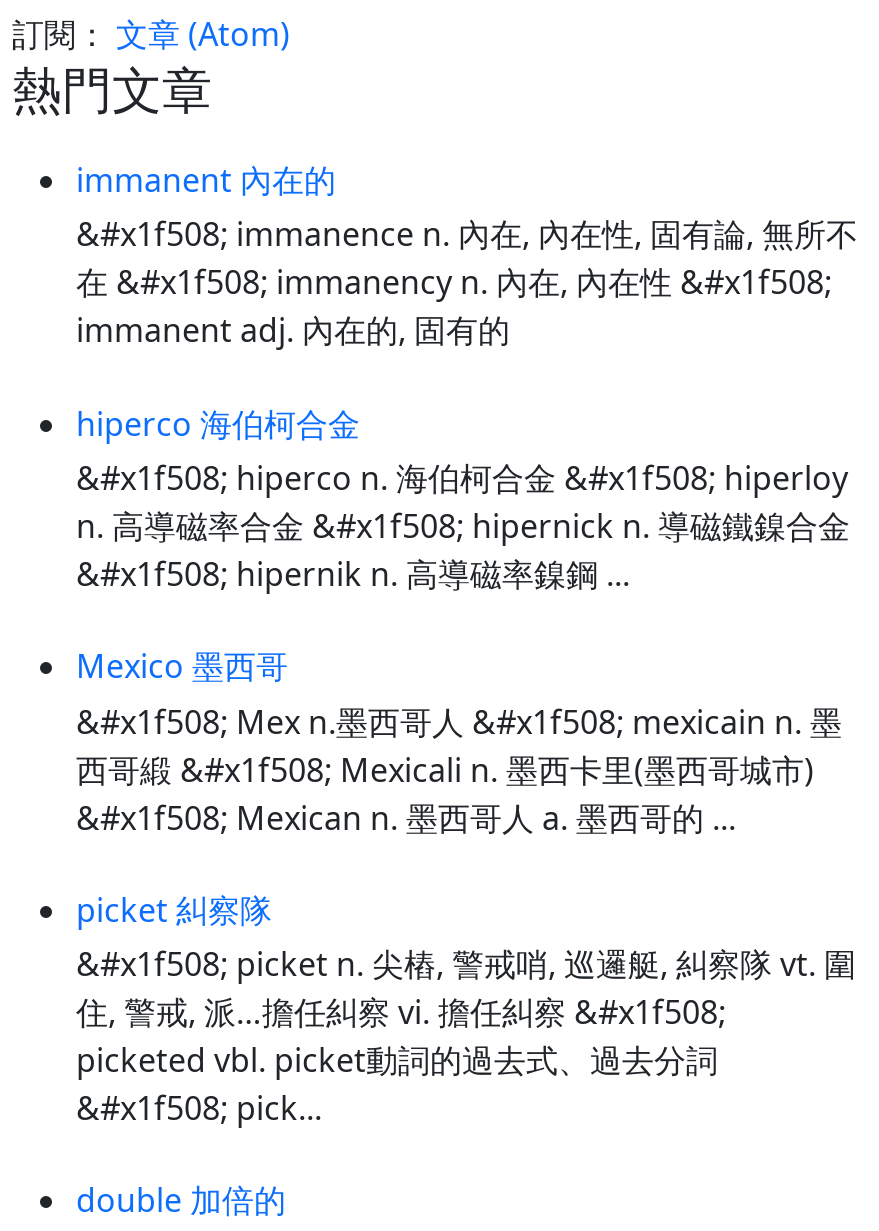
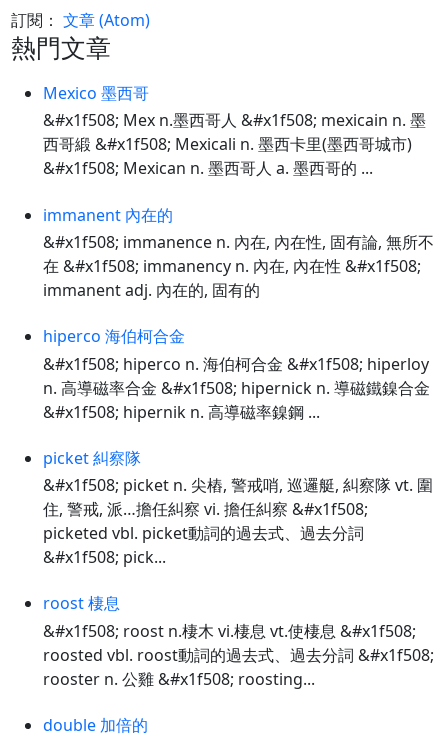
moved [76,645,842,839] -> [43,82,426,179]: Mexico 墨西哥 | &#x1f508; Mex n.墨西哥人 &#x1f508; mexicain n. 墨 | 西哥緞 &#x1f508; Mexicali n. 墨西卡里(墨西哥城市) | &#x1f508; Mexican n. 墨西哥人 a. 墨西哥的 ...
none -> [43,592,434,690] roost 棲息 | &#x1f508; roost n.棲木 vi.棲息 vt.使棲息 &#x1f508; | roosted vbl. roost動詞的過去式、過去分詞 &#x1f508; | rooster n. 公雞 &#x1f508; roosting...

